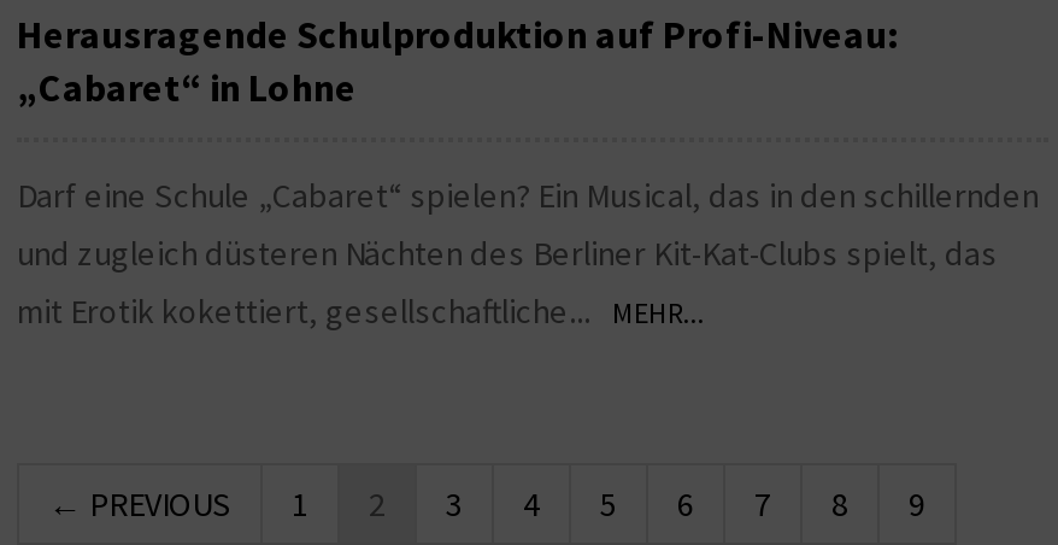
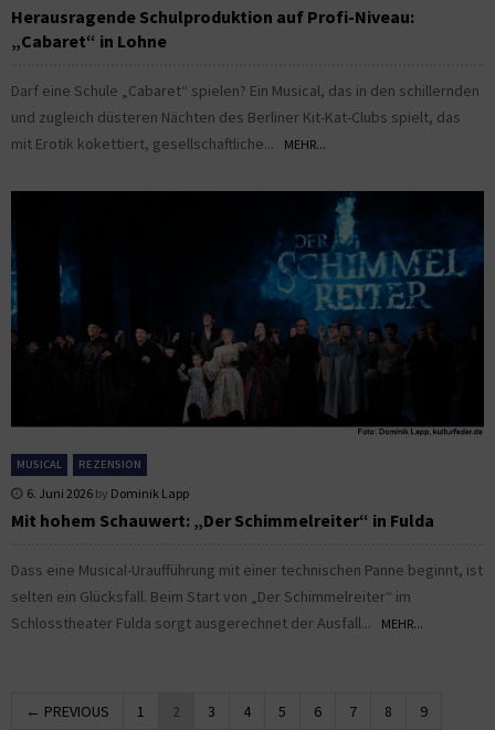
none -> [10,190,485,633] [image] | MUSICAL | REZENSION | 6. Juni 2026 by Dominik Lapp | Mit hohem Schauwert: „Der Schimmelreiter“ in Fulda | Dass eine Musical-Uraufführung mit einer technischen Panne beginnt, ist | selten ein Glücksfall. Beim Start von „Der Schimmelreiter“ im | Schlosstheater Fulda sorgt ausgerechnet der Ausfall... MEHR...

